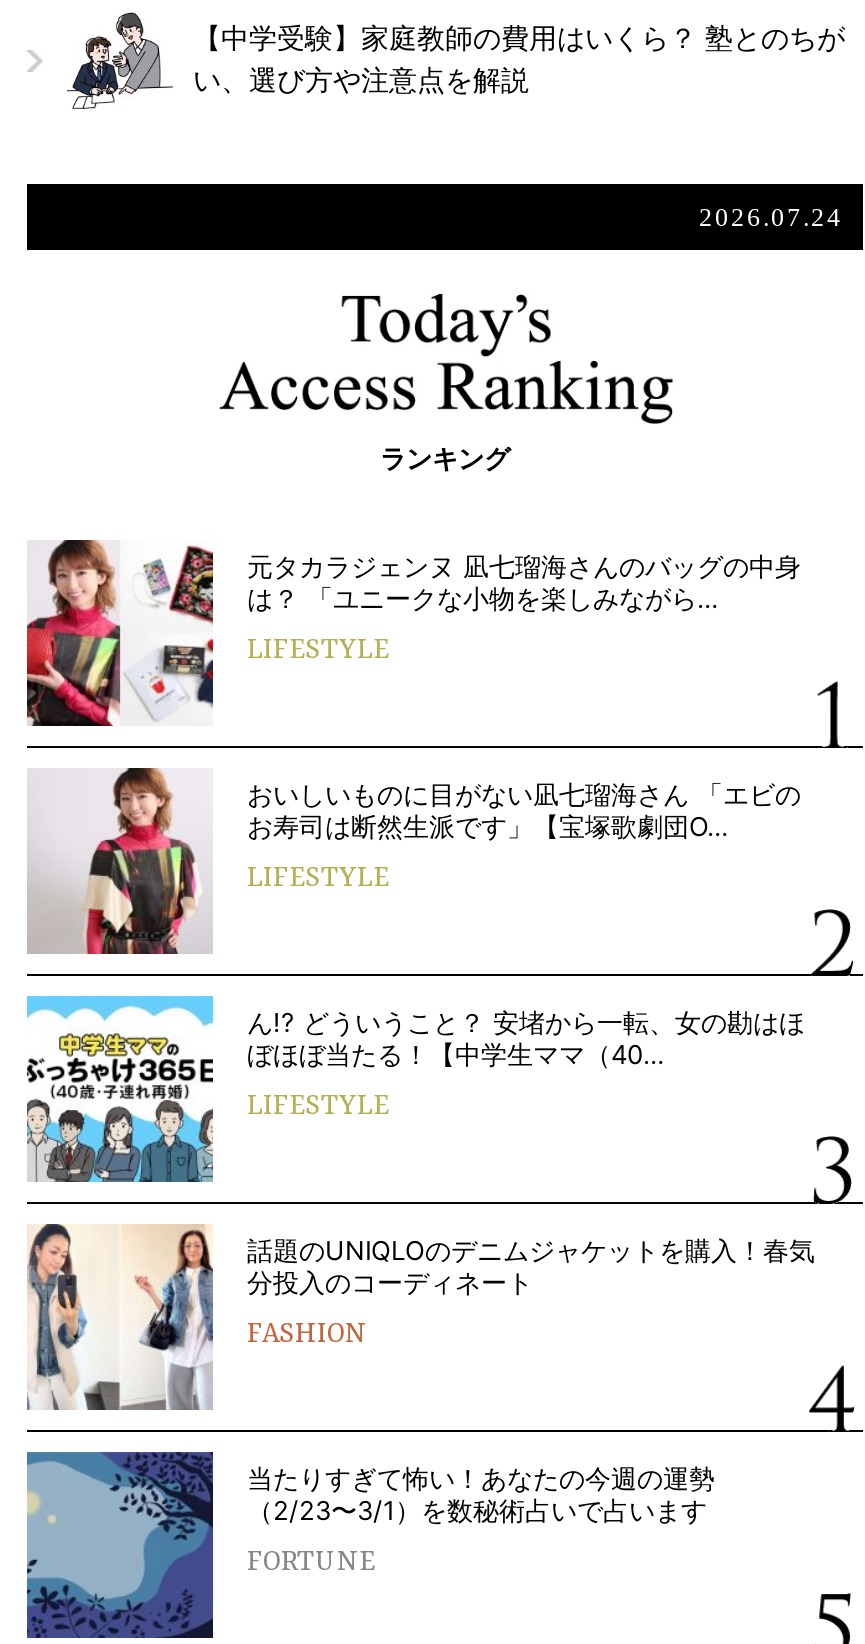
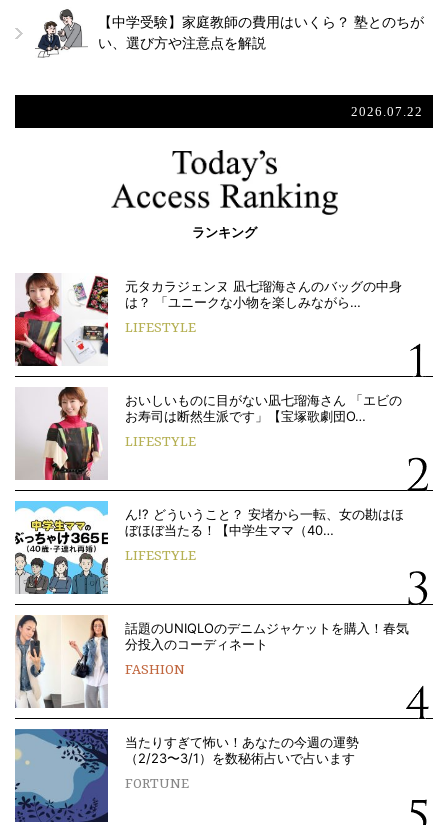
[699,201,843,231] 2026.07.24 -> [351,103,423,118] 2026.07.22

